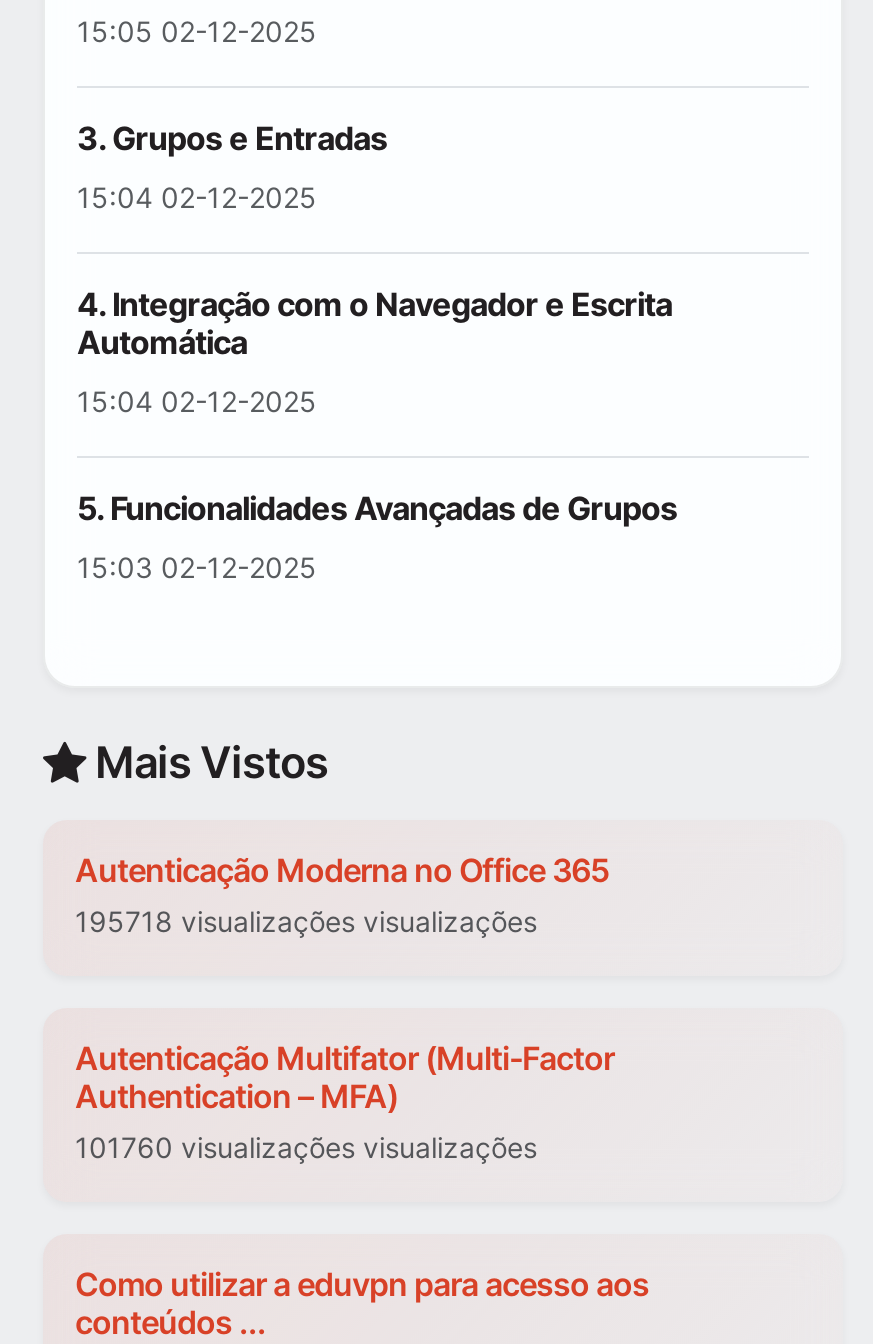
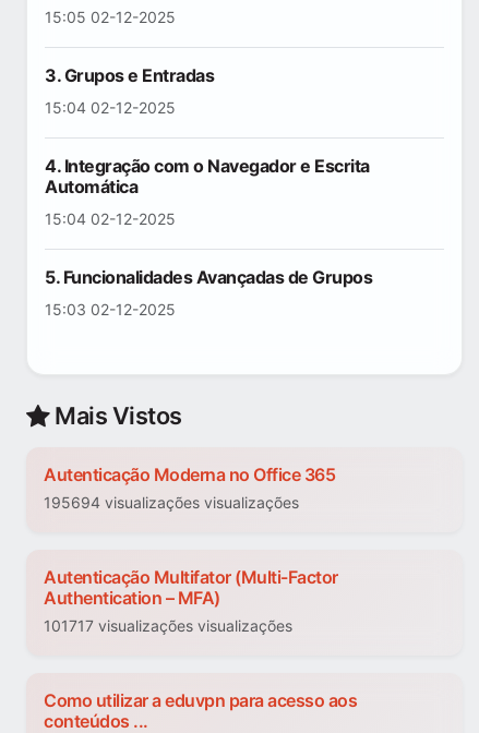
[75,905,537,939] 195718 visualizações visualizações -> [44,494,299,512] 195694 visualizações visualizações
[75,1131,537,1165] 101760 visualizações visualizações -> [44,617,292,635] 101717 visualizações visualizações

